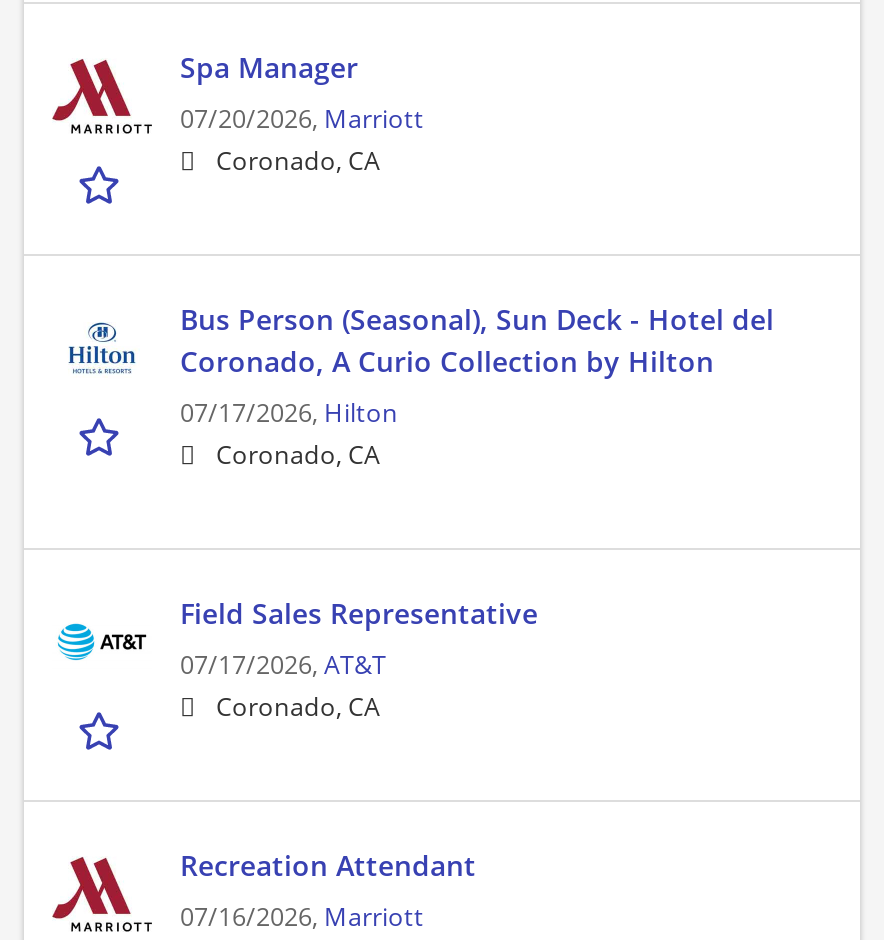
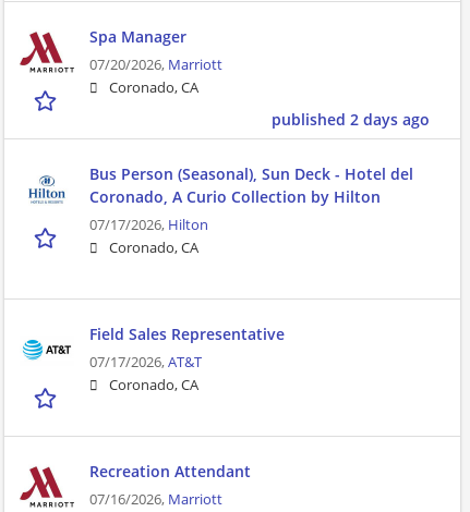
none -> [272,109,430,130] published 2 days ago

